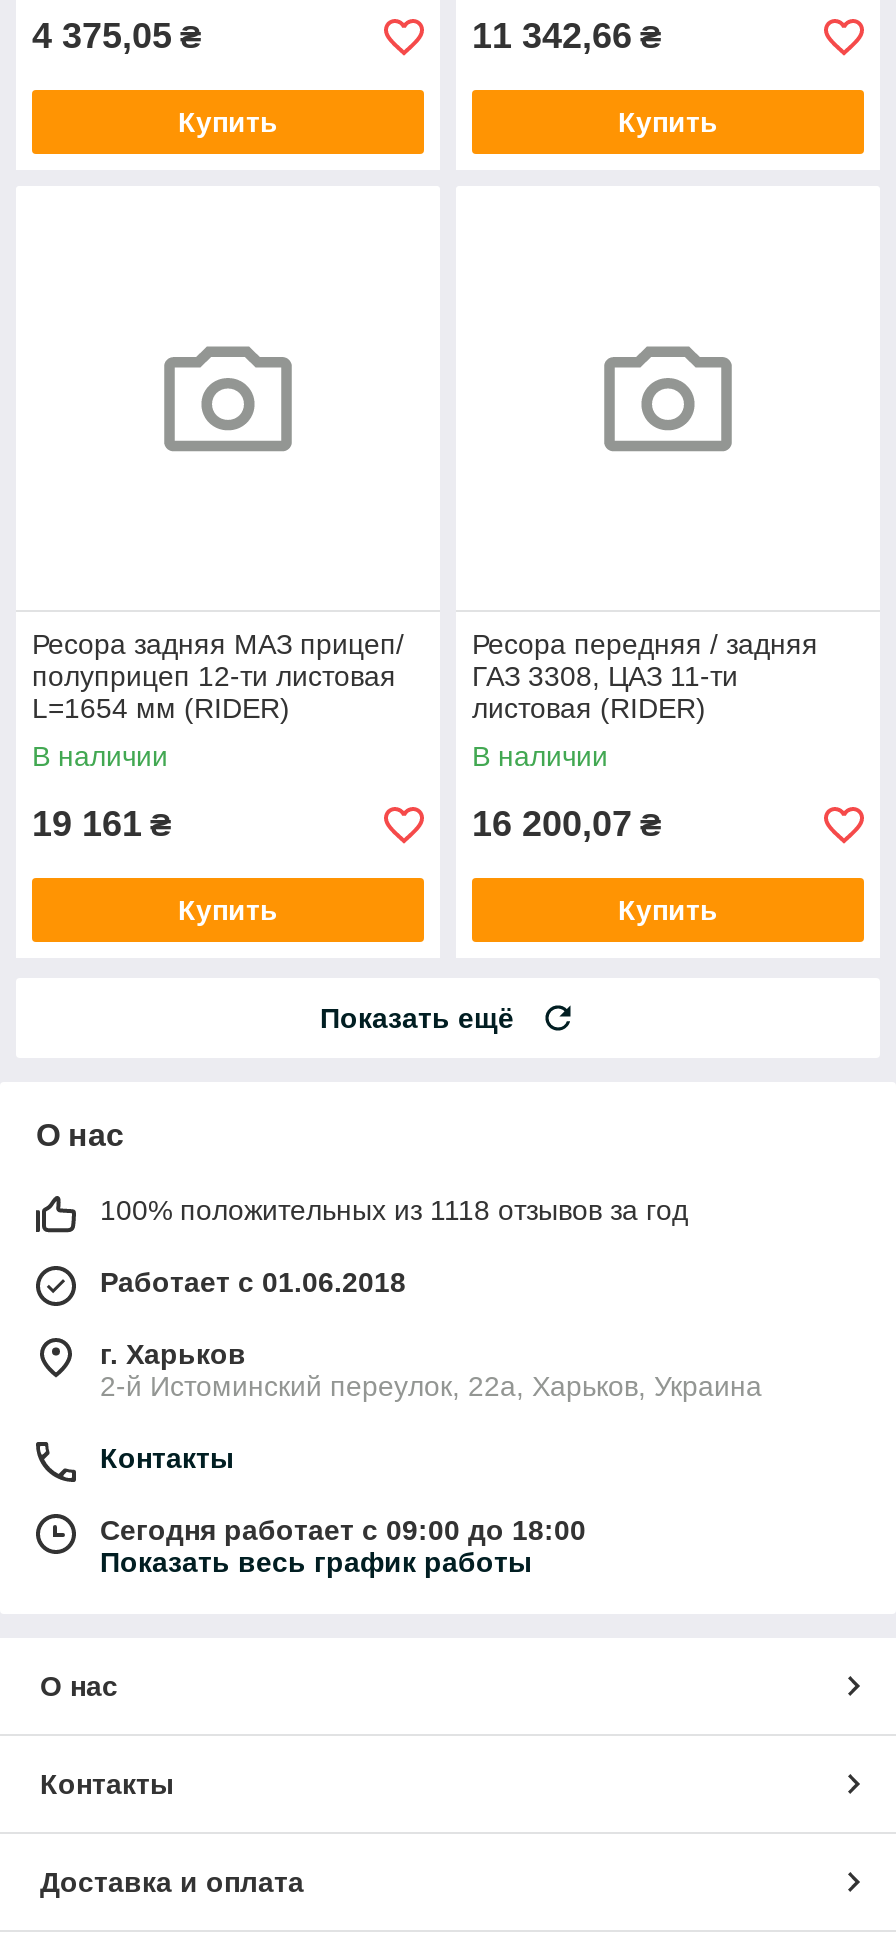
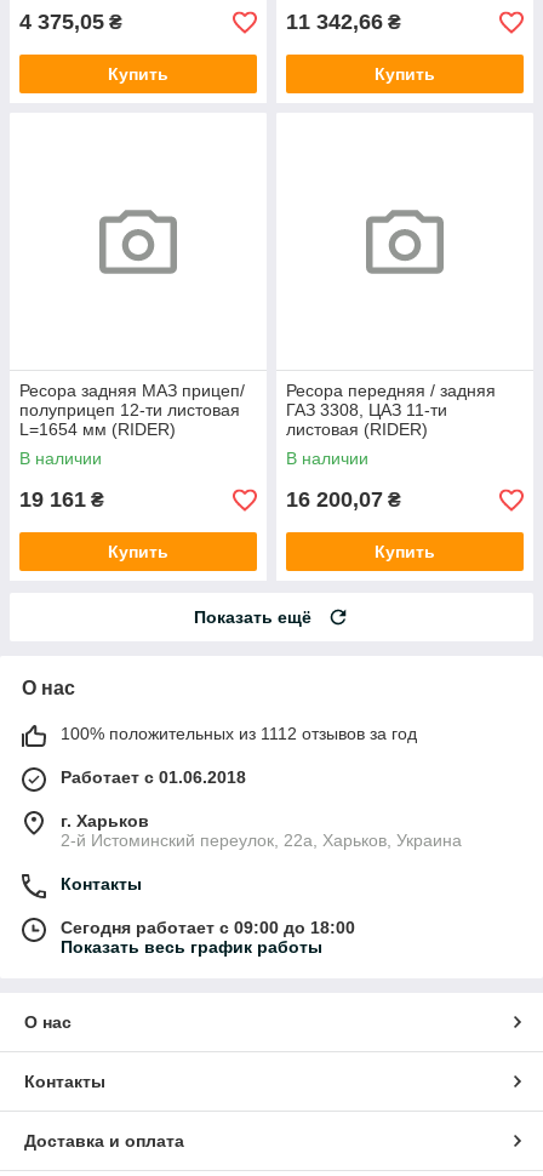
[100,1195,688,1227] 100% положительных из 1118 отзывов за год -> [61,724,417,744] 100% положительных из 1112 отзывов за год

